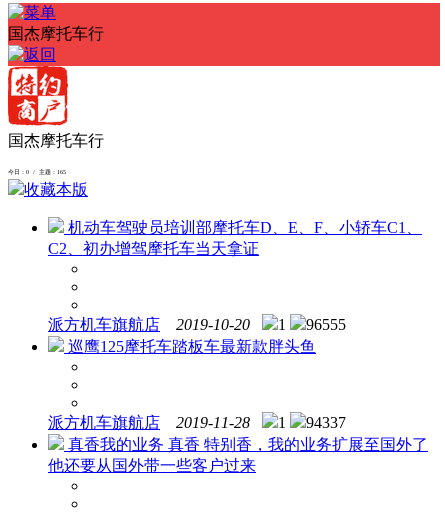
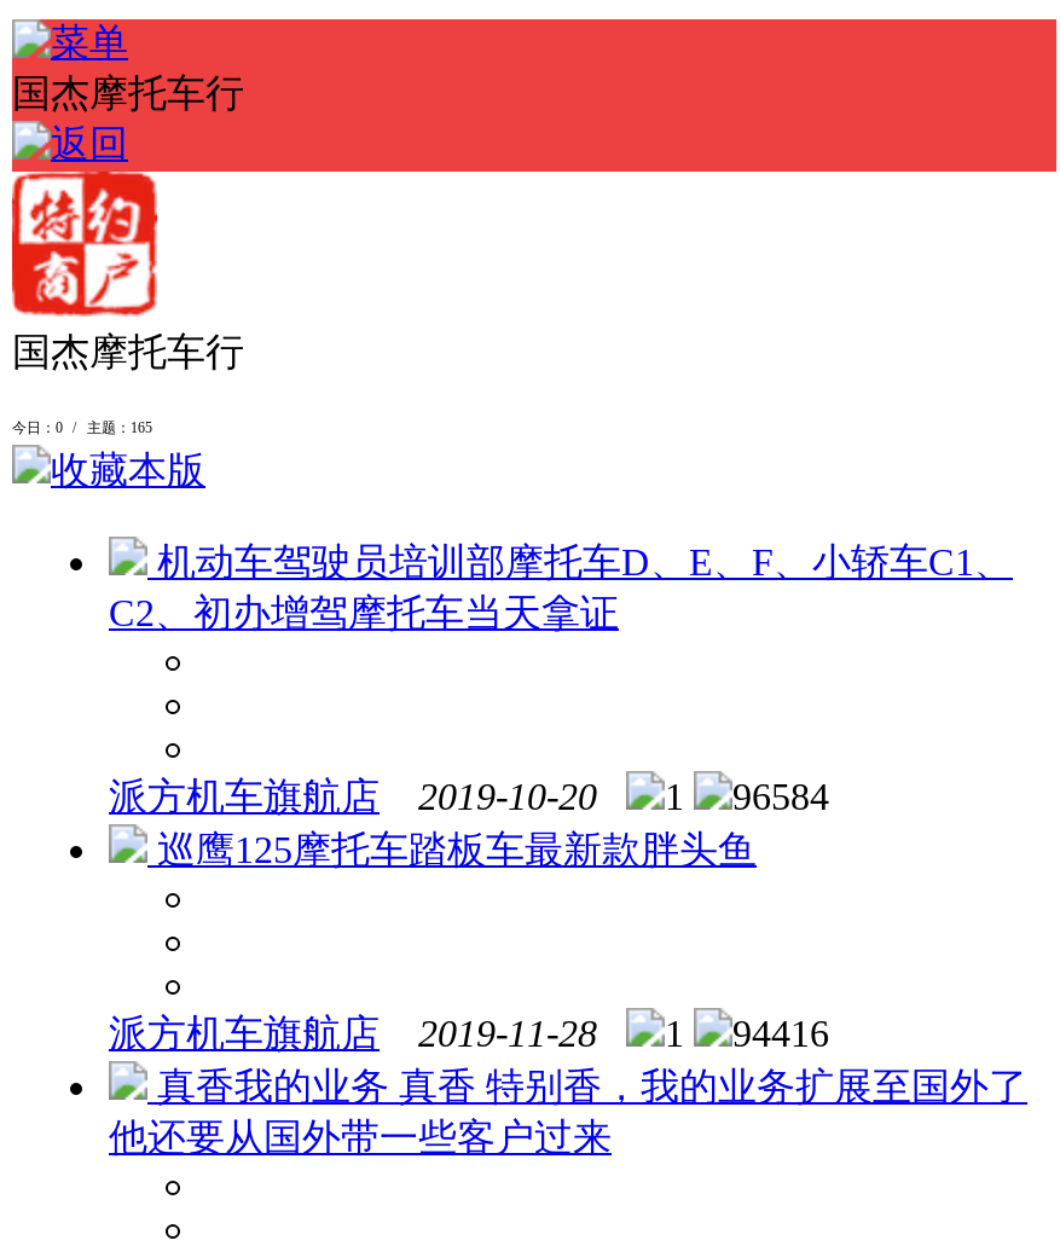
[48,316,354,333] 派方机车旗航店 2019-10-20 1 96555 -> [109,775,848,816] 派方机车旗航店 2019-10-20 1 96584
[48,414,354,431] 派方机车旗航店 2019-11-28 1 94337 -> [109,1012,848,1053] 派方机车旗航店 2019-11-28 1 94416

